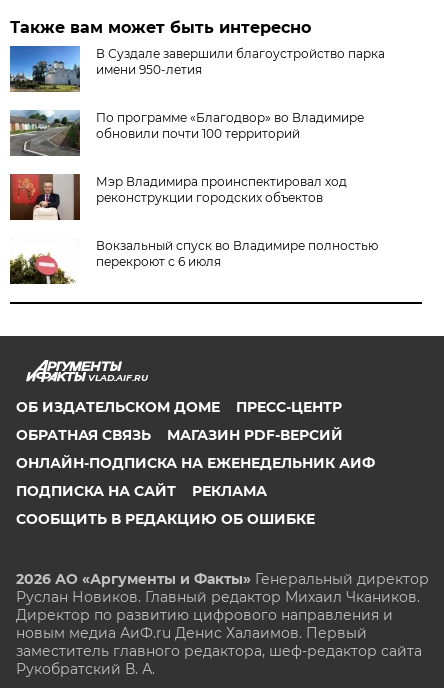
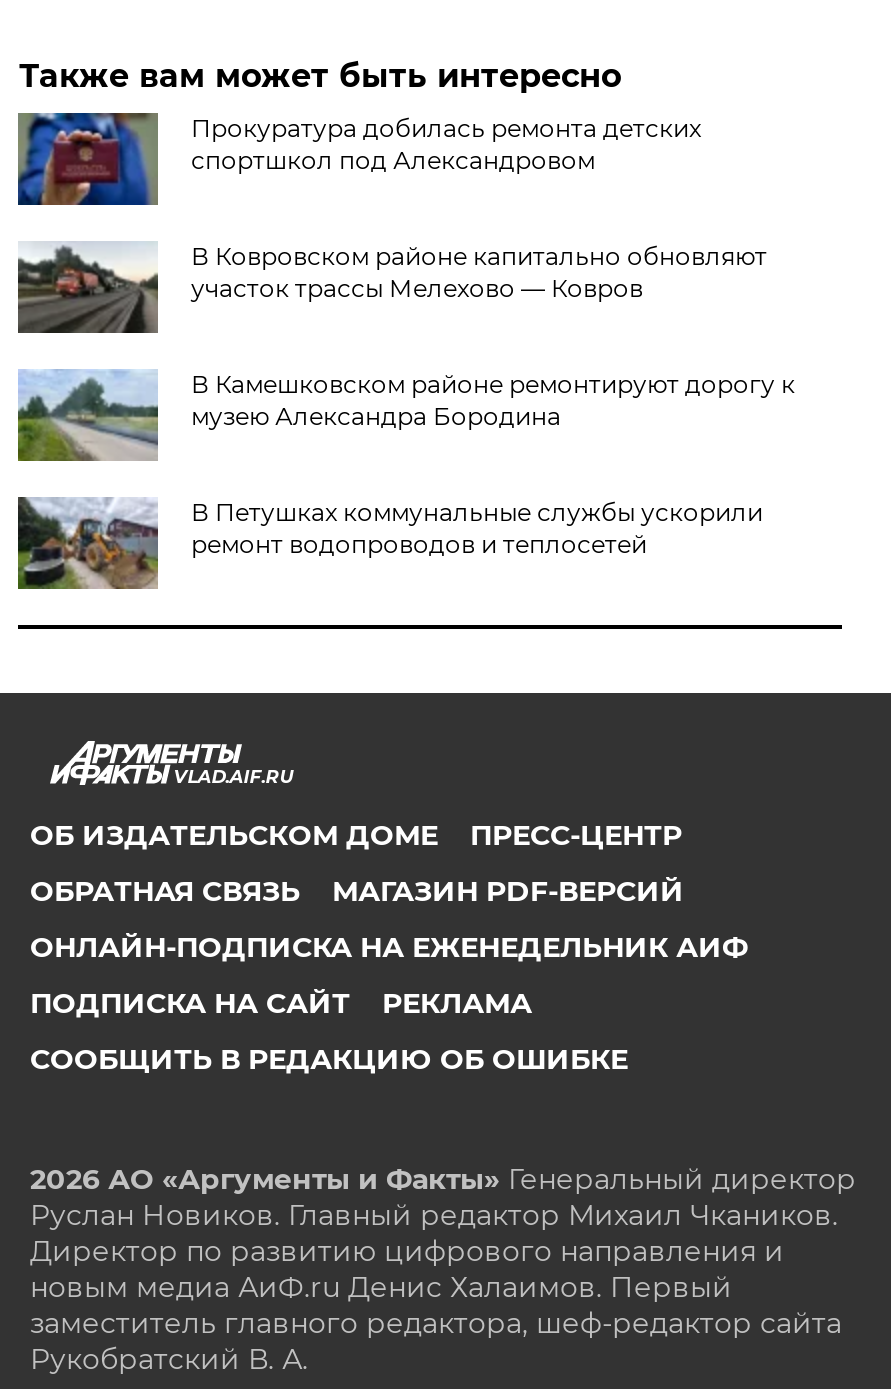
[9,45,385,93] [image] | В Суздале завершили благоустройство парка | имени 950-летия -> [16,111,701,207] [image] | Прокуратура добилась ремонта детских | спортшкол под Александровом
[9,110,364,156] [image] | По программе «Благодвор» во Владимире | обновили почти 100 территорий -> [16,241,767,333] [image] | В Ковровском районе капитально обновляют | участок трассы Мелехово — Ковров
[9,173,347,221] [image] | Мэр Владимира проинспектировал ход | реконструкции городских объектов -> [16,369,795,463] [image] | В Камешковском районе ремонтируют дорогу к | музею Александра Бородина
[9,238,378,285] [image] | Вокзальный спуск во Владимире полностью | перекроют с 6 июля -> [16,495,763,591] [image] | В Петушках коммунальные службы ускорили | ремонт водопроводов и теплосетей

